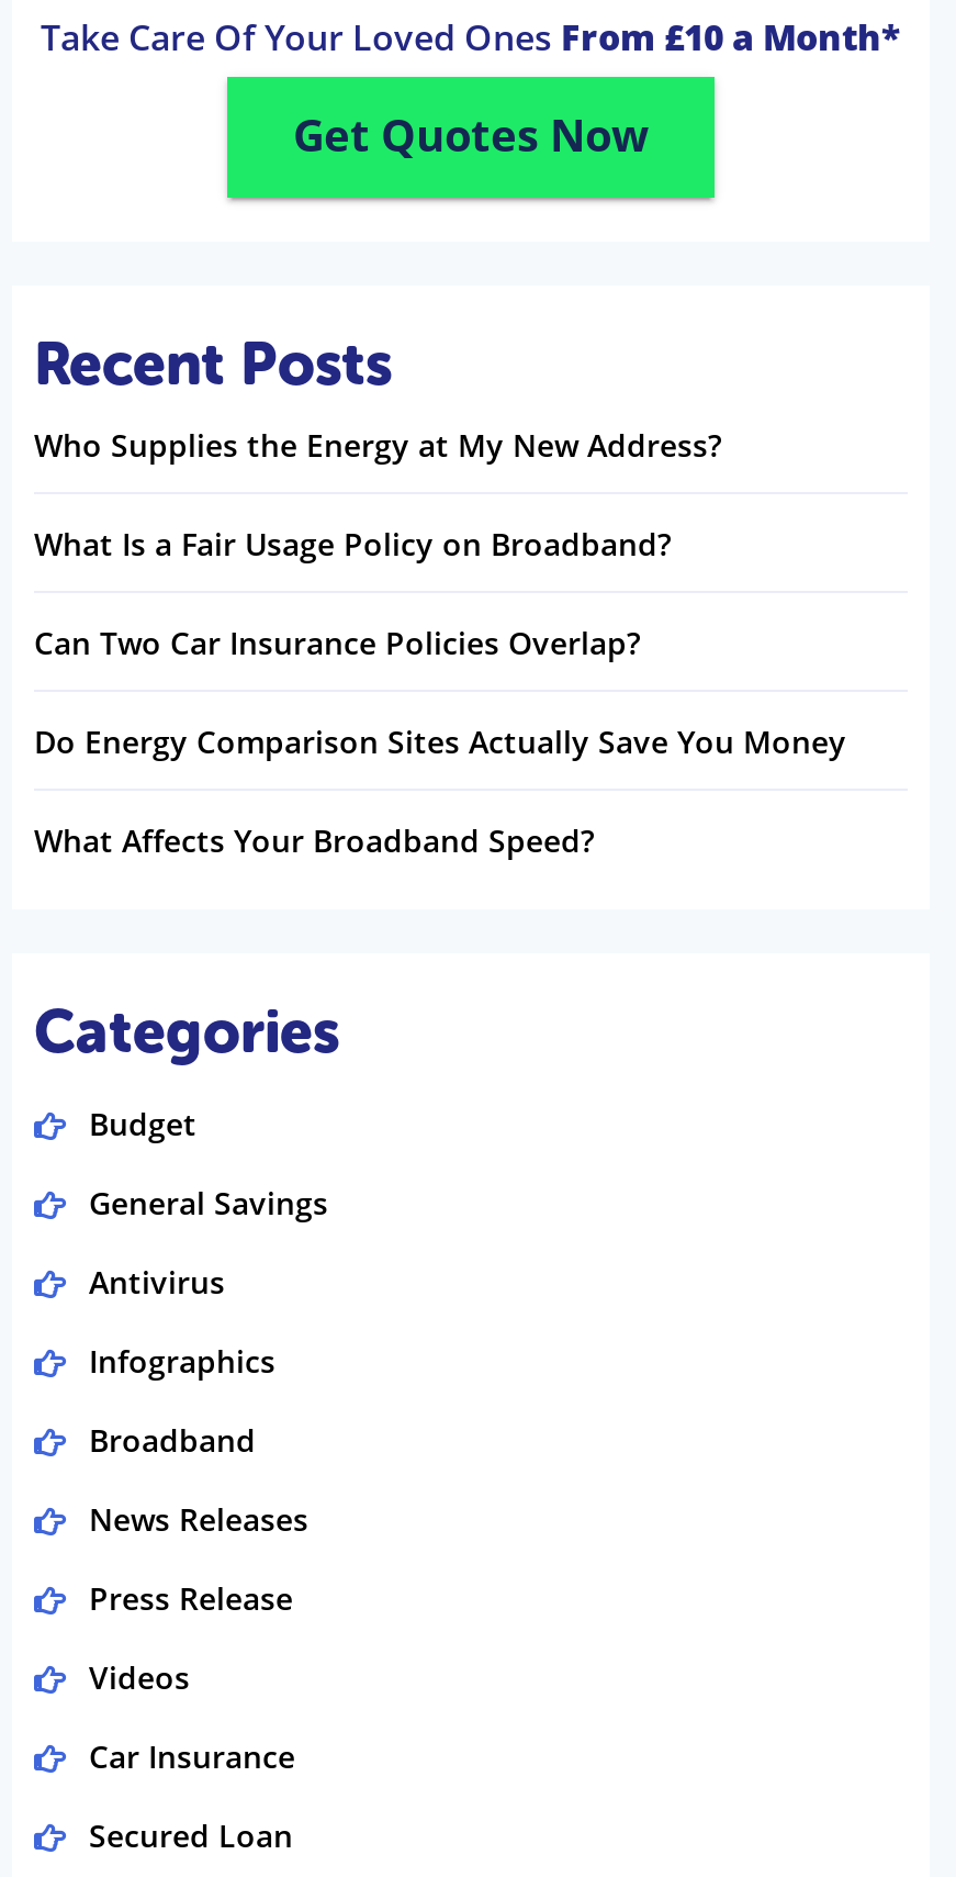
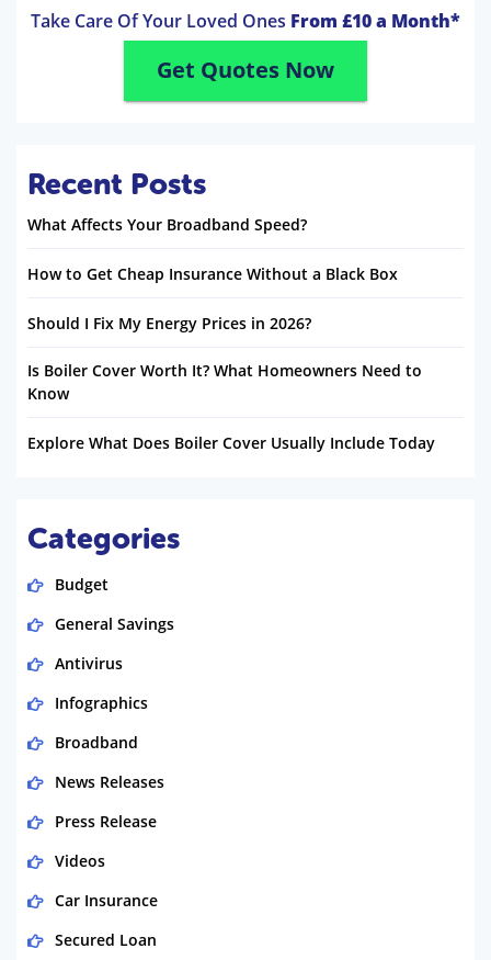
[34,424,846,762] Who Supplies the Energy at My New Address? | What Is a Fair Usage Policy on Broadband? | Can Two Car Insurance Policies Overlap? | Do Energy Comparison Sites Actually Save You Money -> none
moved [34,819,594,861] -> [27,214,307,235]: What Affects Your Broadband Speed?
none -> [27,263,435,453] How to Get Cheap Insurance Without a Black Box | Should I Fix My Energy Prices in 2026? | Is Boiler Cover Worth It? What Homeowners Need to | Know | Explore What Does Boiler Cover Usually Include Today

